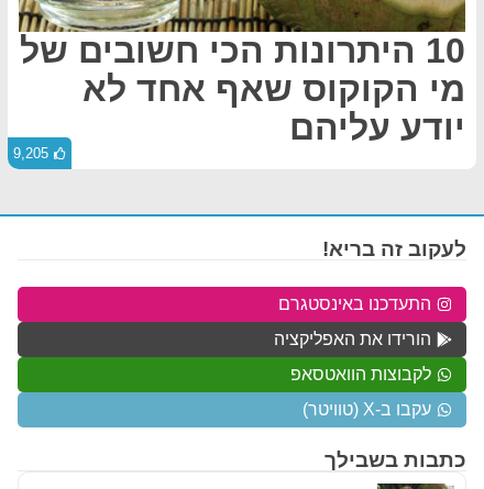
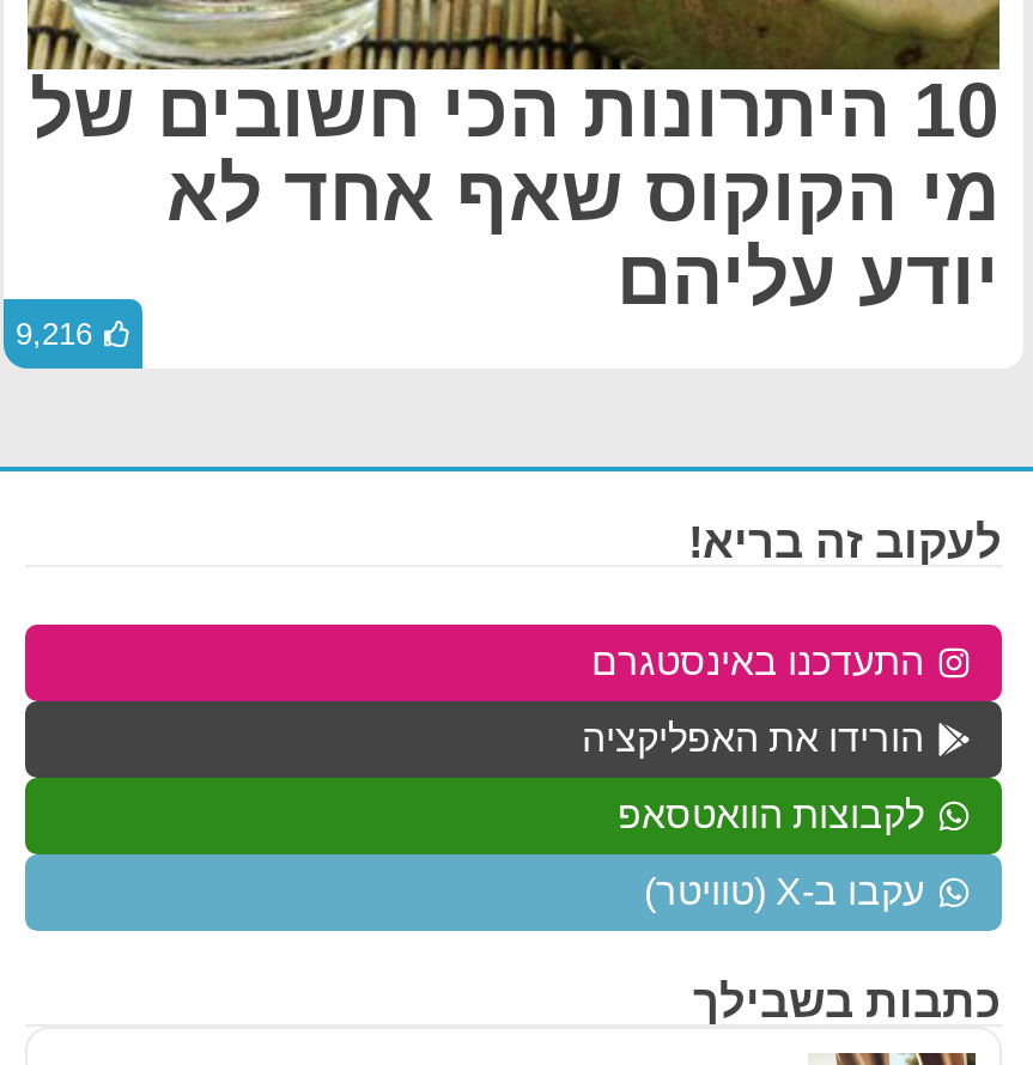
[13,145,48,162] 9,205 -> [16,316,92,352] 9,216

